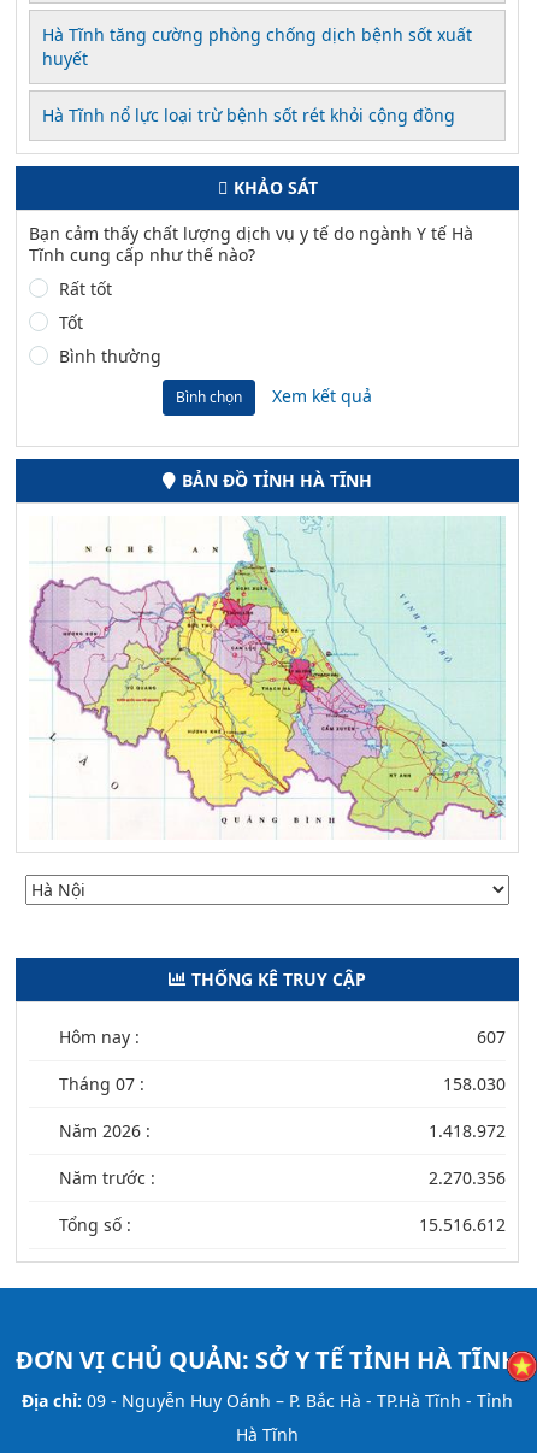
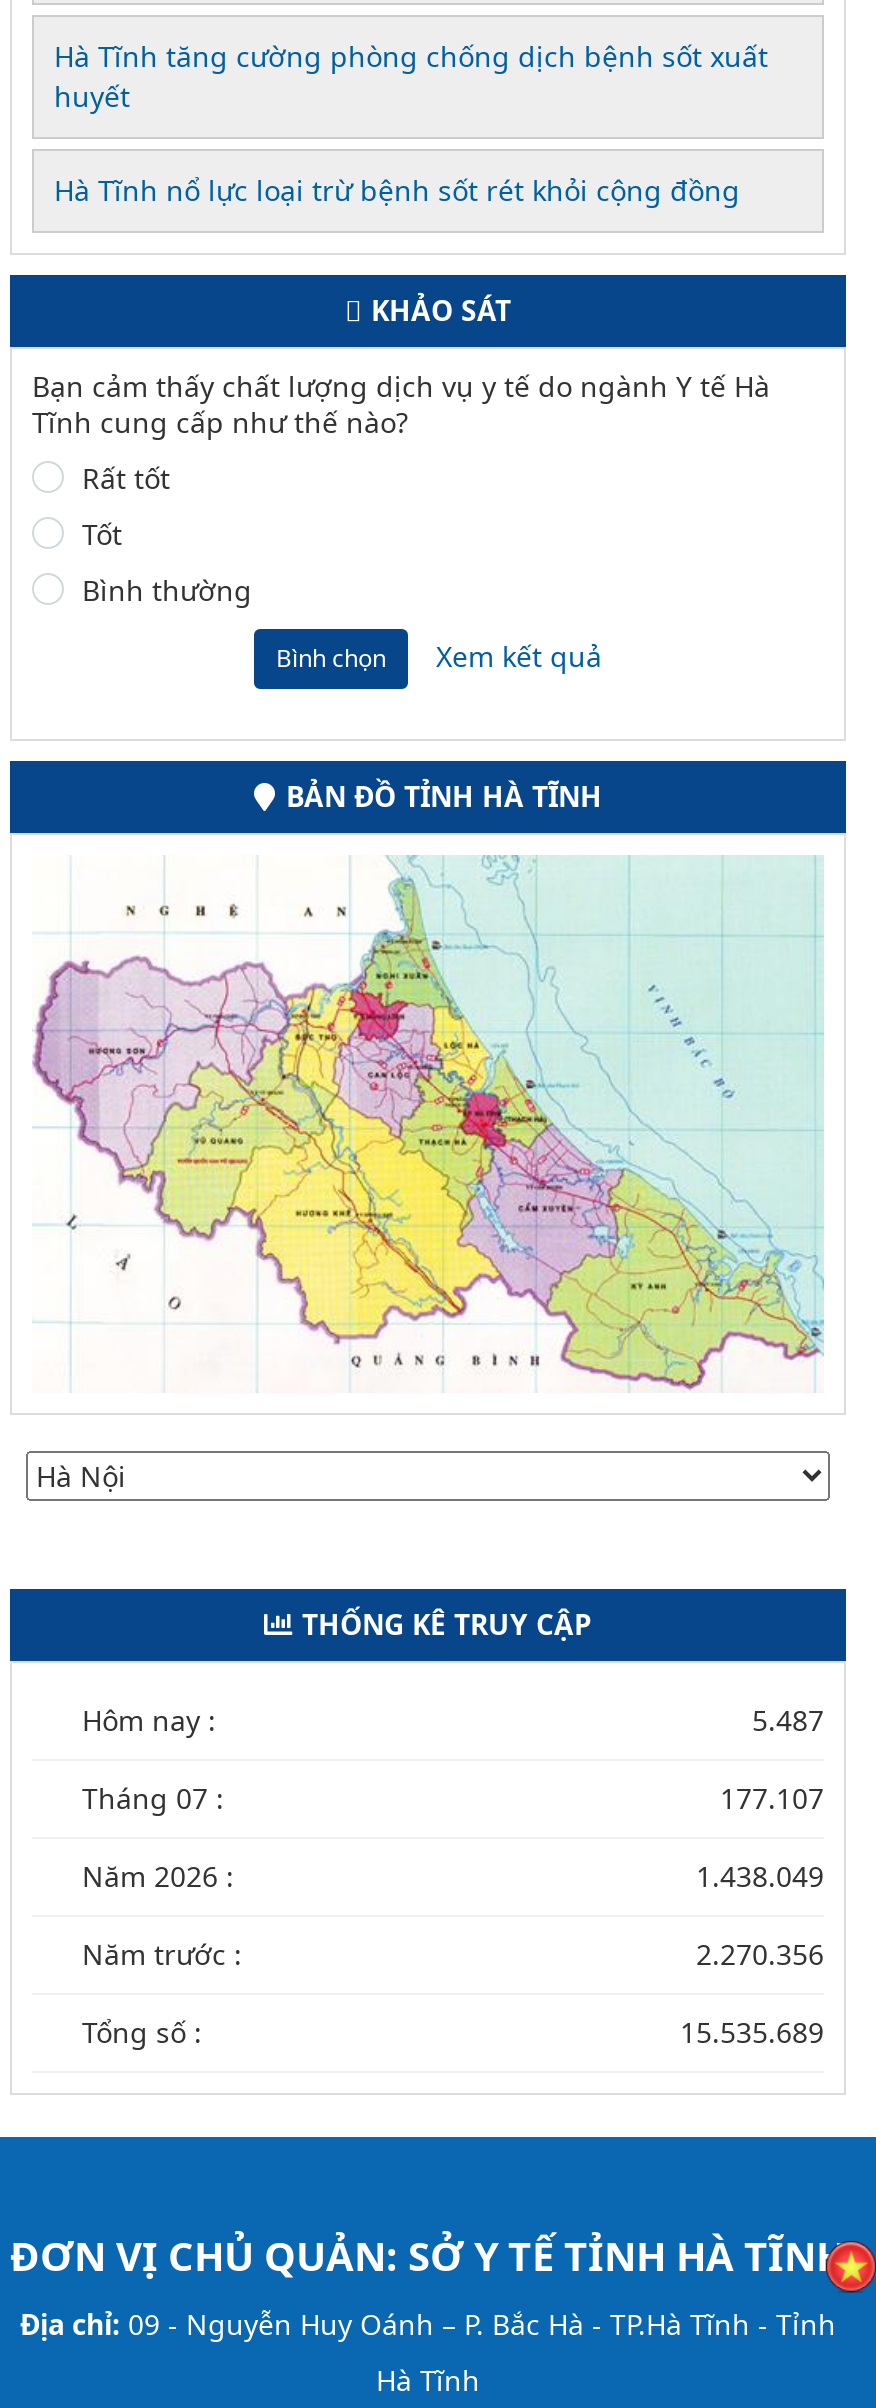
[477,1025,506,1048] 607 -> [752,1701,824,1739] 5.487
[443,1072,506,1095] 158.030 -> [720,1779,824,1817] 177.107
[429,1119,506,1142] 1.418.972 -> [696,1857,824,1895] 1.438.049
[419,1213,506,1236] 15.516.612 -> [680,2013,824,2051] 15.535.689

